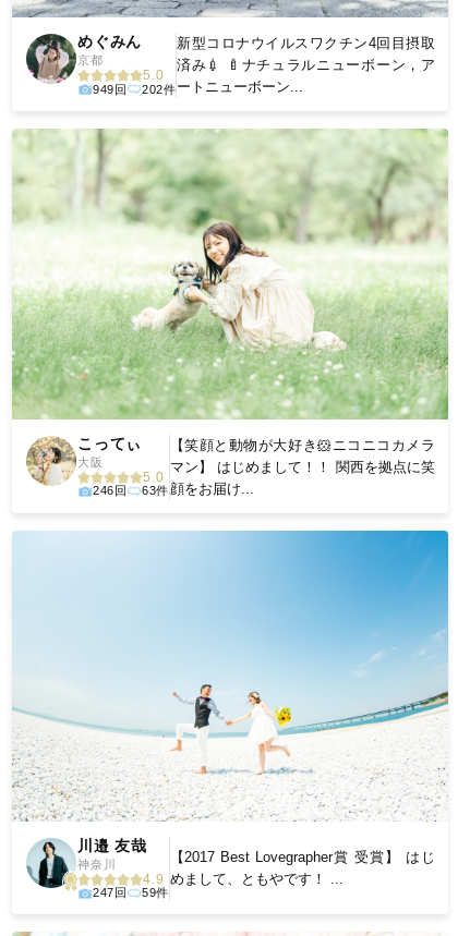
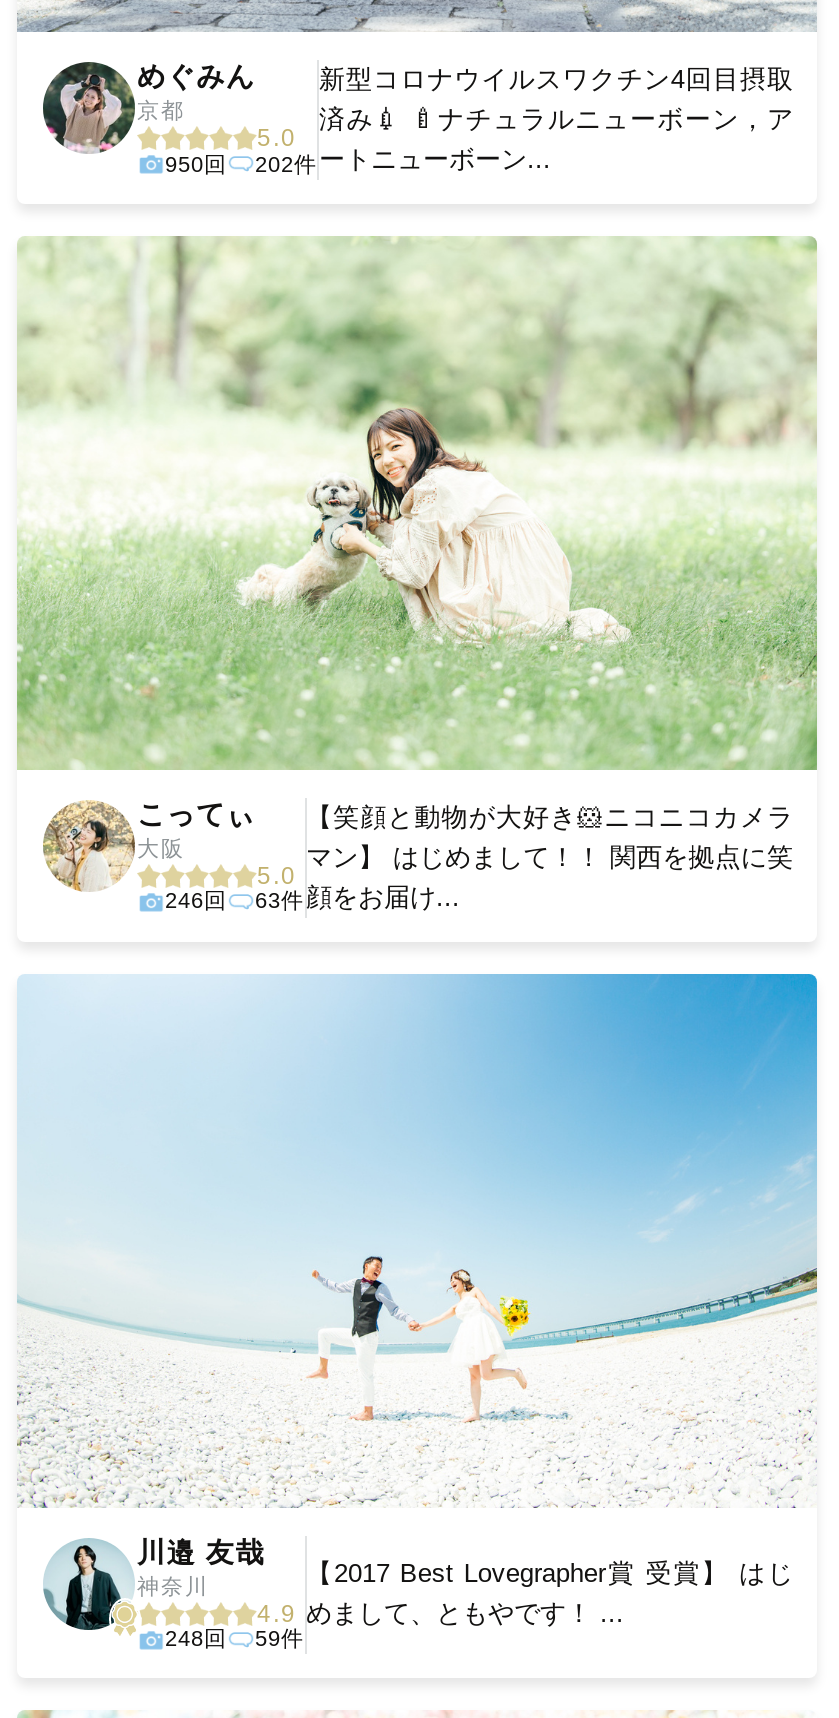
[93,79,303,96] 949回 202件 ートニューボーン... -> [165,144,551,175] 950回 202件 ートニューボーン...
[93,886,168,899] 247回 59件 -> [165,1626,304,1650] 248回 59件

